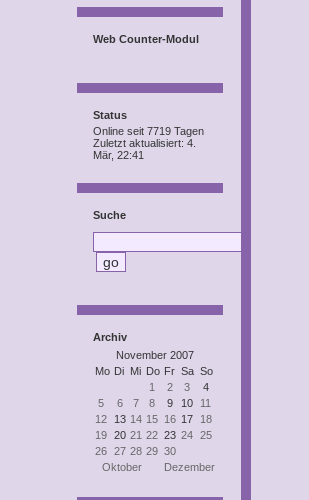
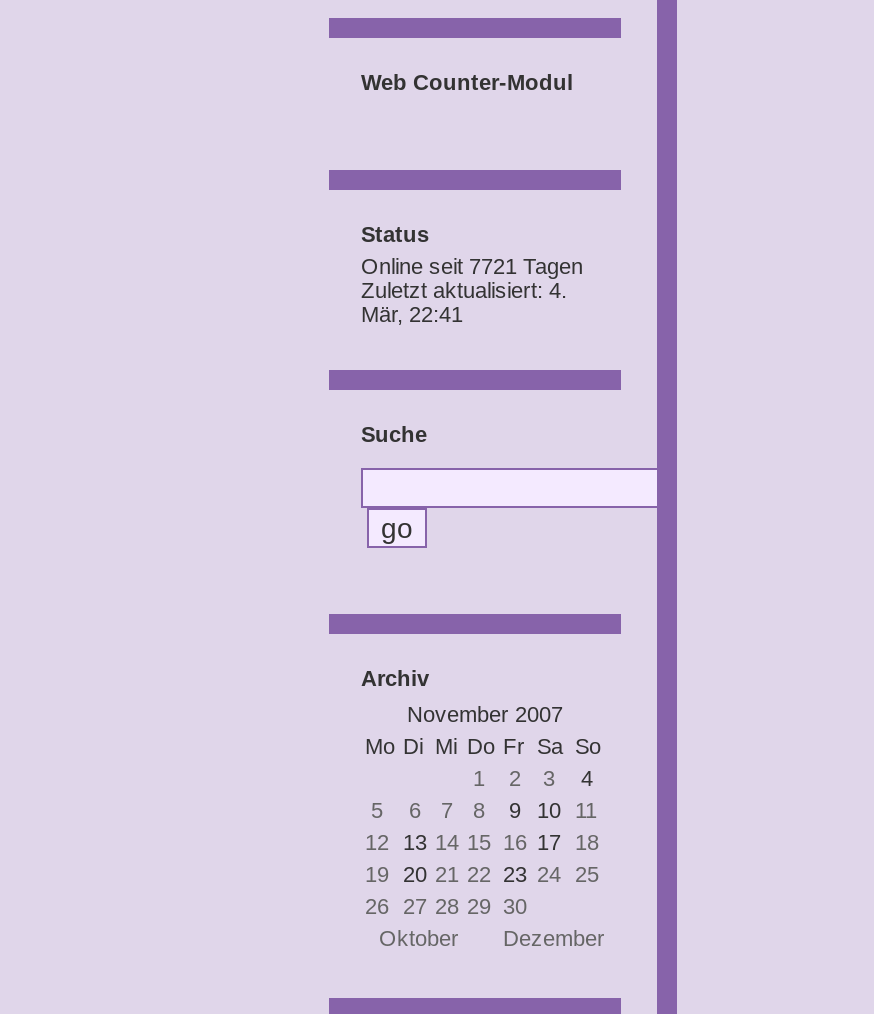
[93,125,204,137] Online seit 7719 Tagen -> [361,254,583,278] Online seit 7721 Tagen

